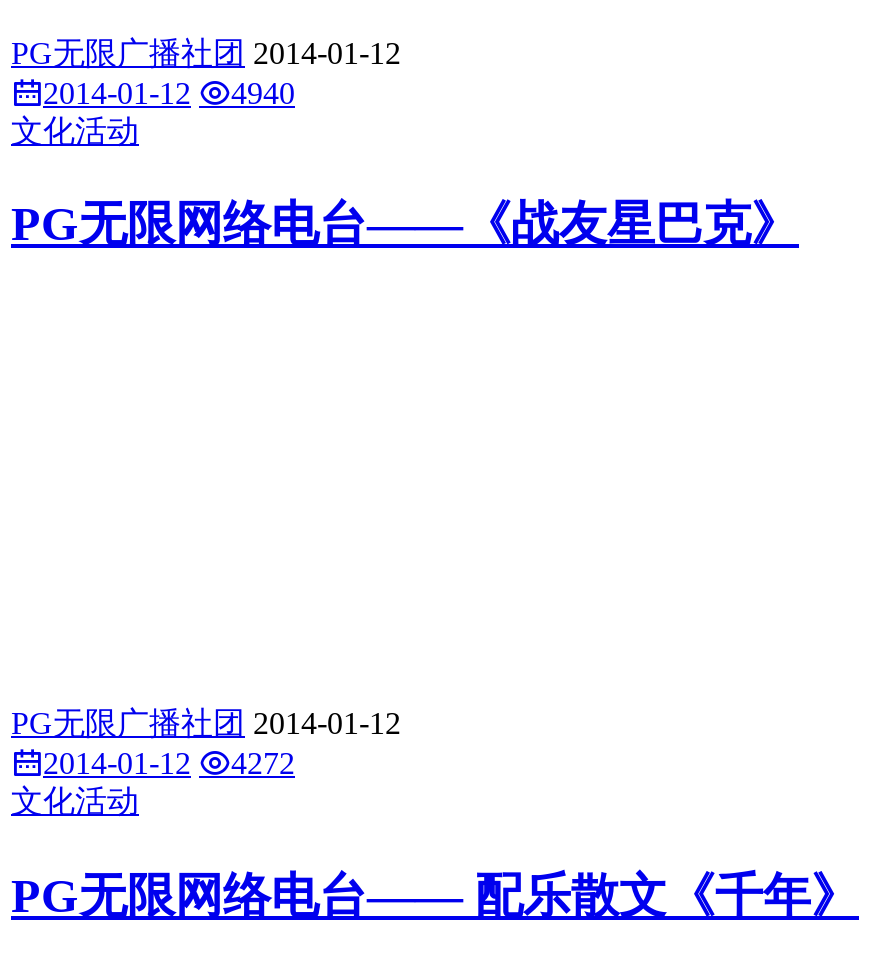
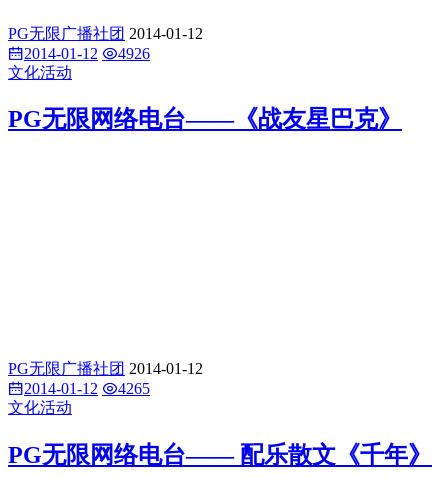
[43,75,295,109] 2014-01-12 4940 -> [24,44,150,61] 2014-01-12 4926
[43,747,295,781] 2014-01-12 4272 -> [24,380,150,397] 2014-01-12 4265

